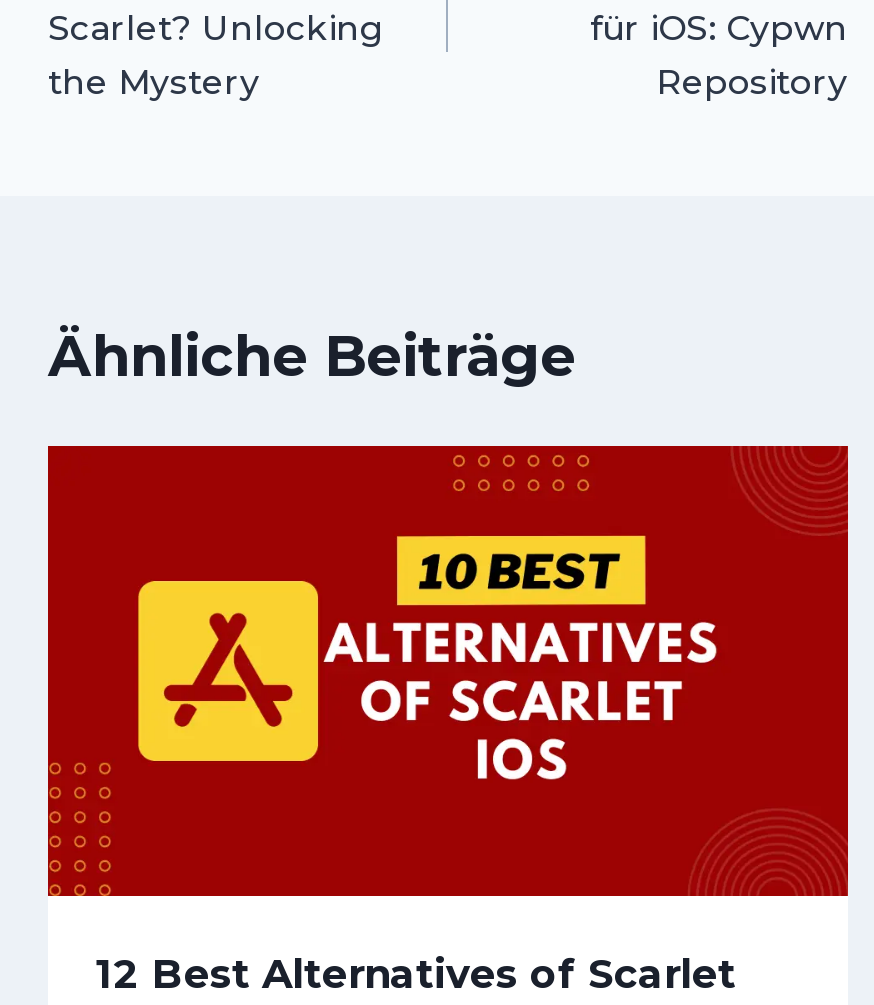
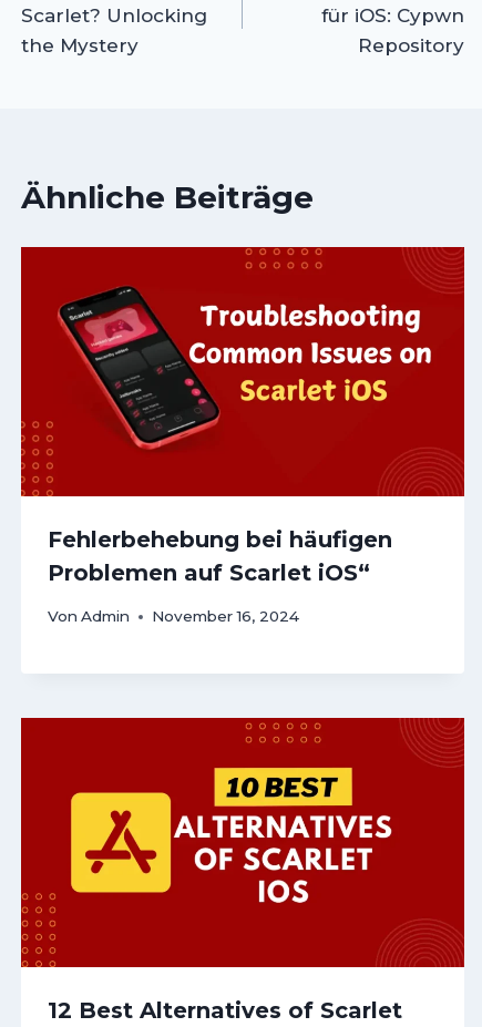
none -> [48,527,392,625] Fehlerbehebung bei häufigen | Problemen auf Scarlet iOS“ | Von Admin | November 16, 2024
none -> [58,285,432,451] [image]

